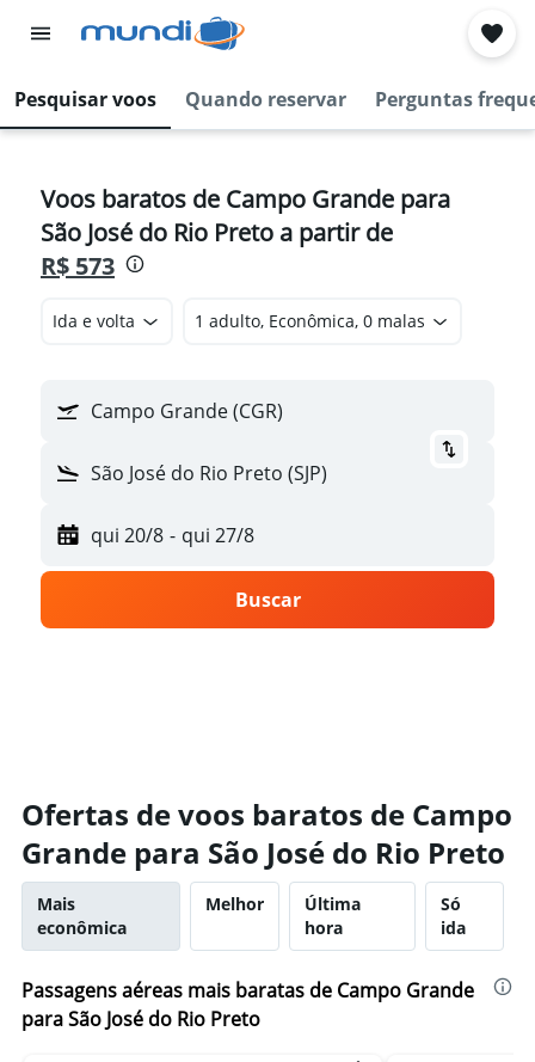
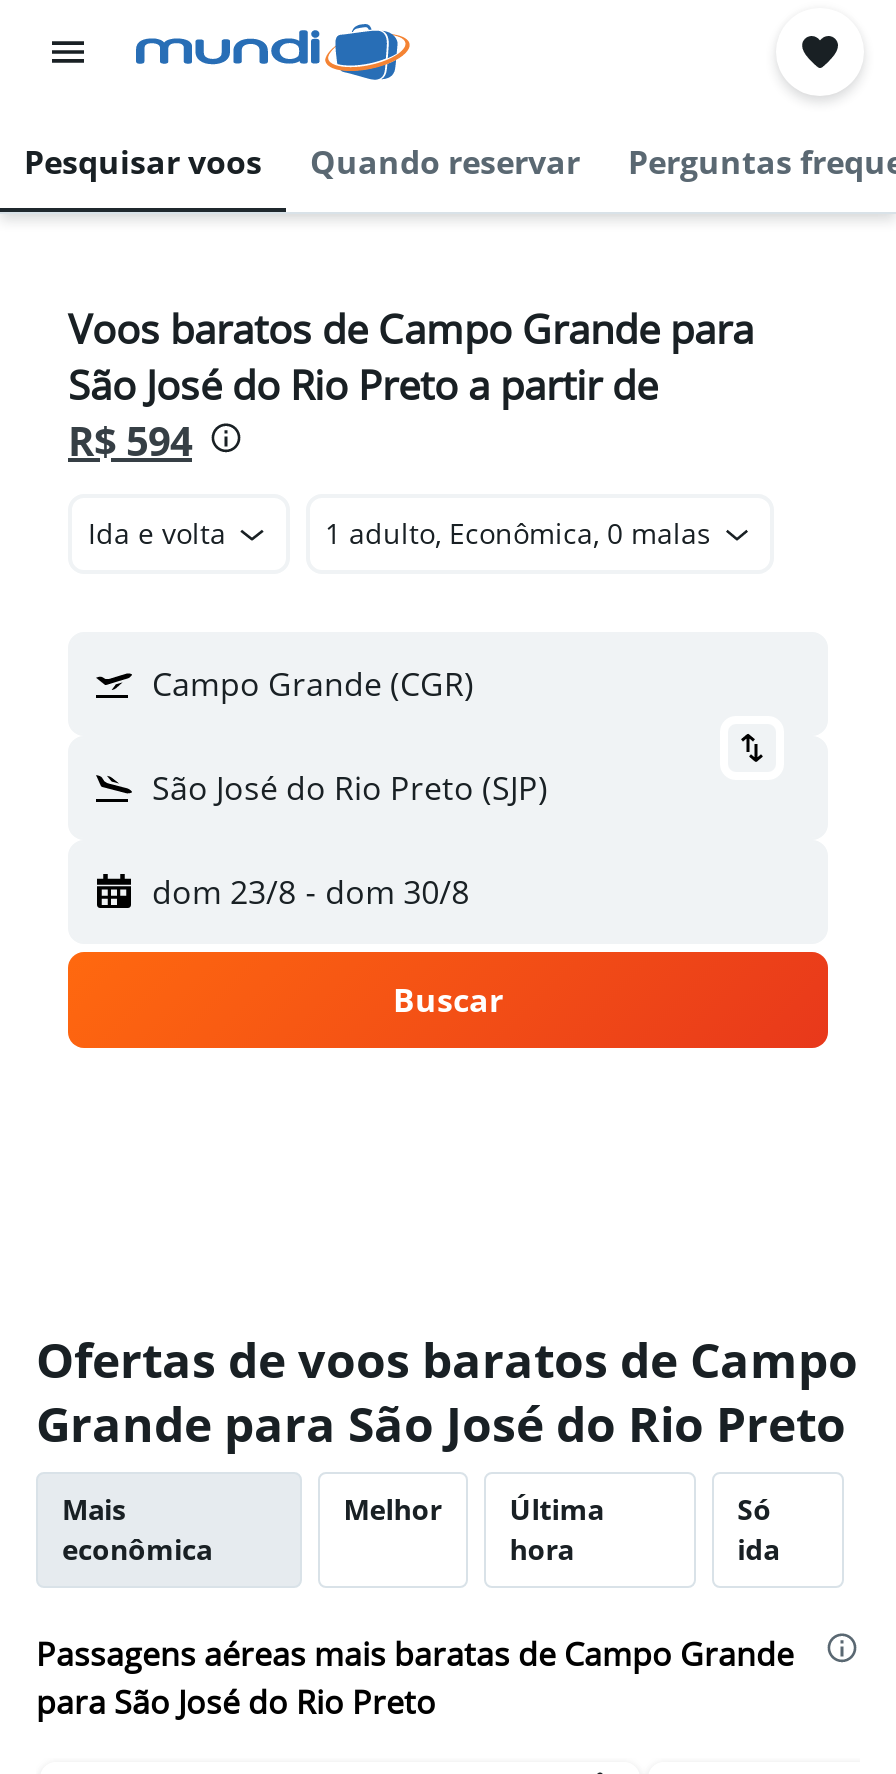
[41,250,115,282] R$ 573 -> [68,414,192,468] R$ 594
[91,522,254,548] qui 20/8 - qui 27/8 -> [152,870,469,914] dom 23/8 - dom 30/8

